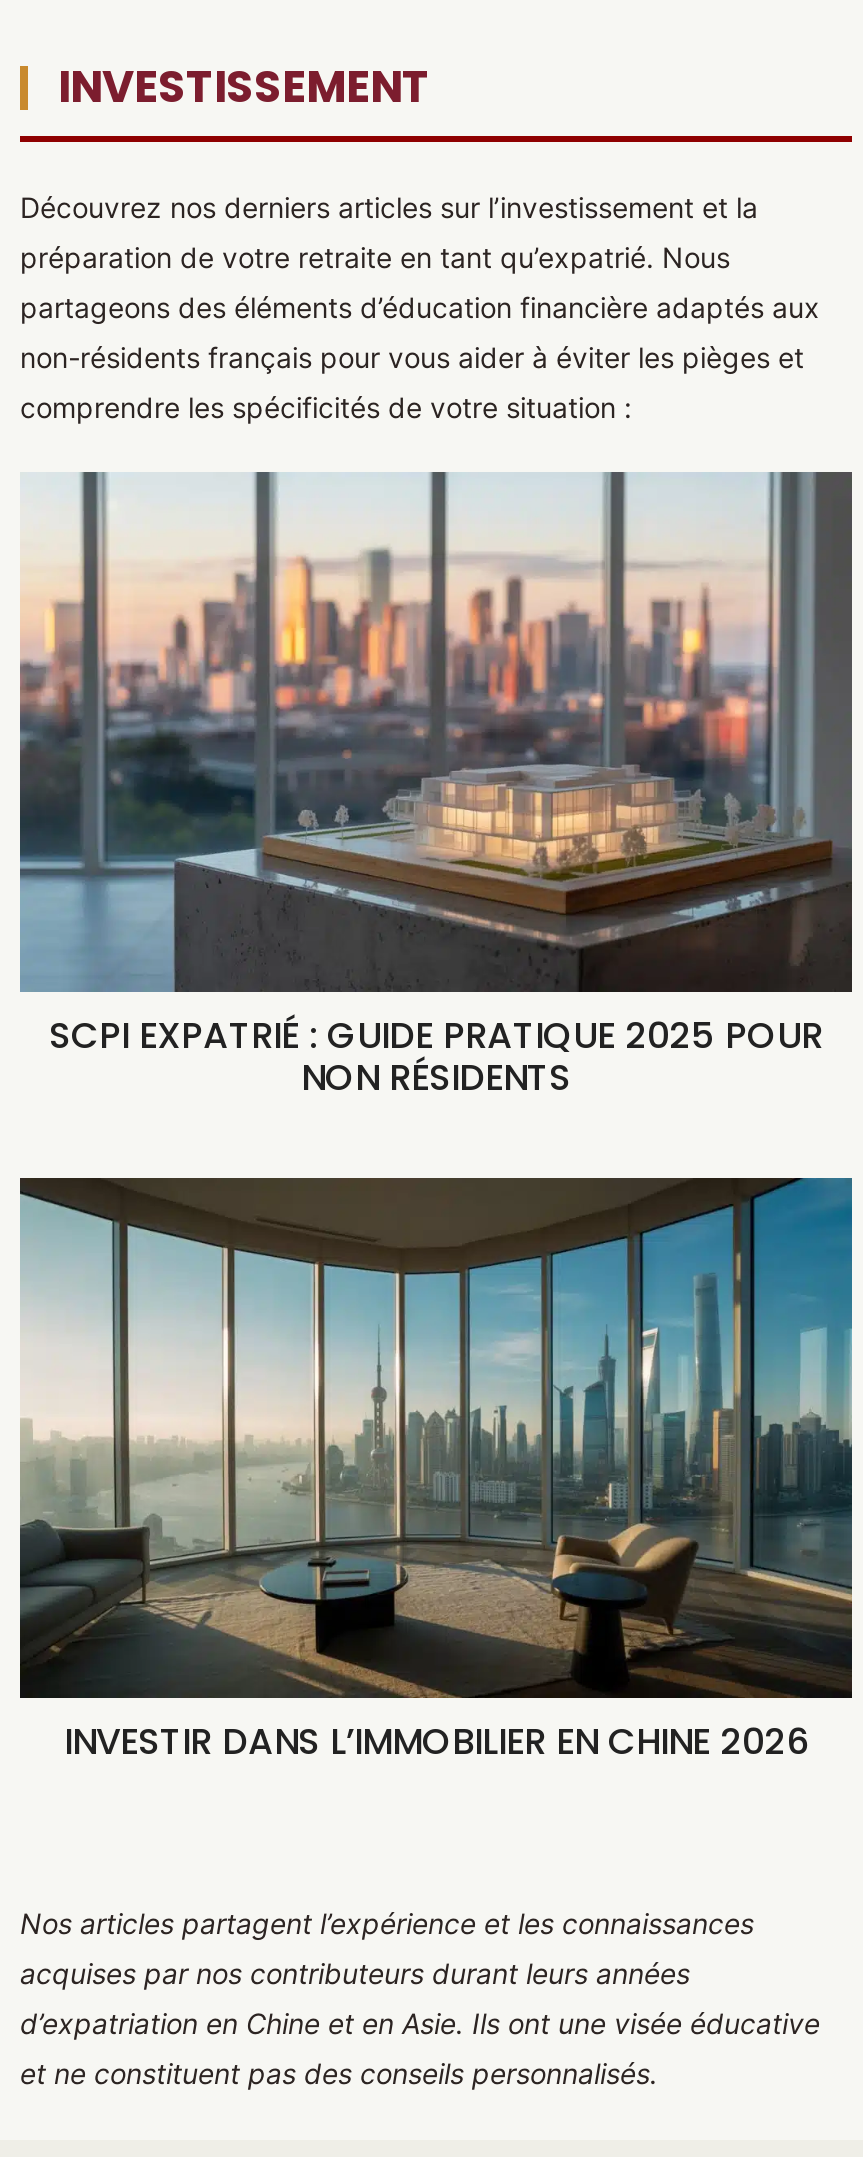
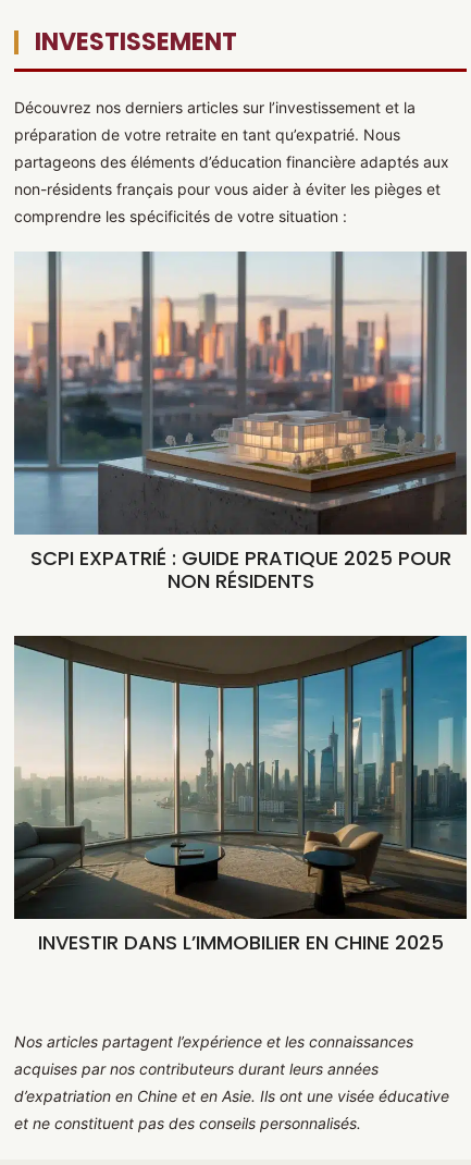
[64,1716,808,1766] INVESTIR DANS L’IMMOBILIER EN CHINE 2026 -> [38,929,443,956] INVESTIR DANS L’IMMOBILIER EN CHINE 2025

